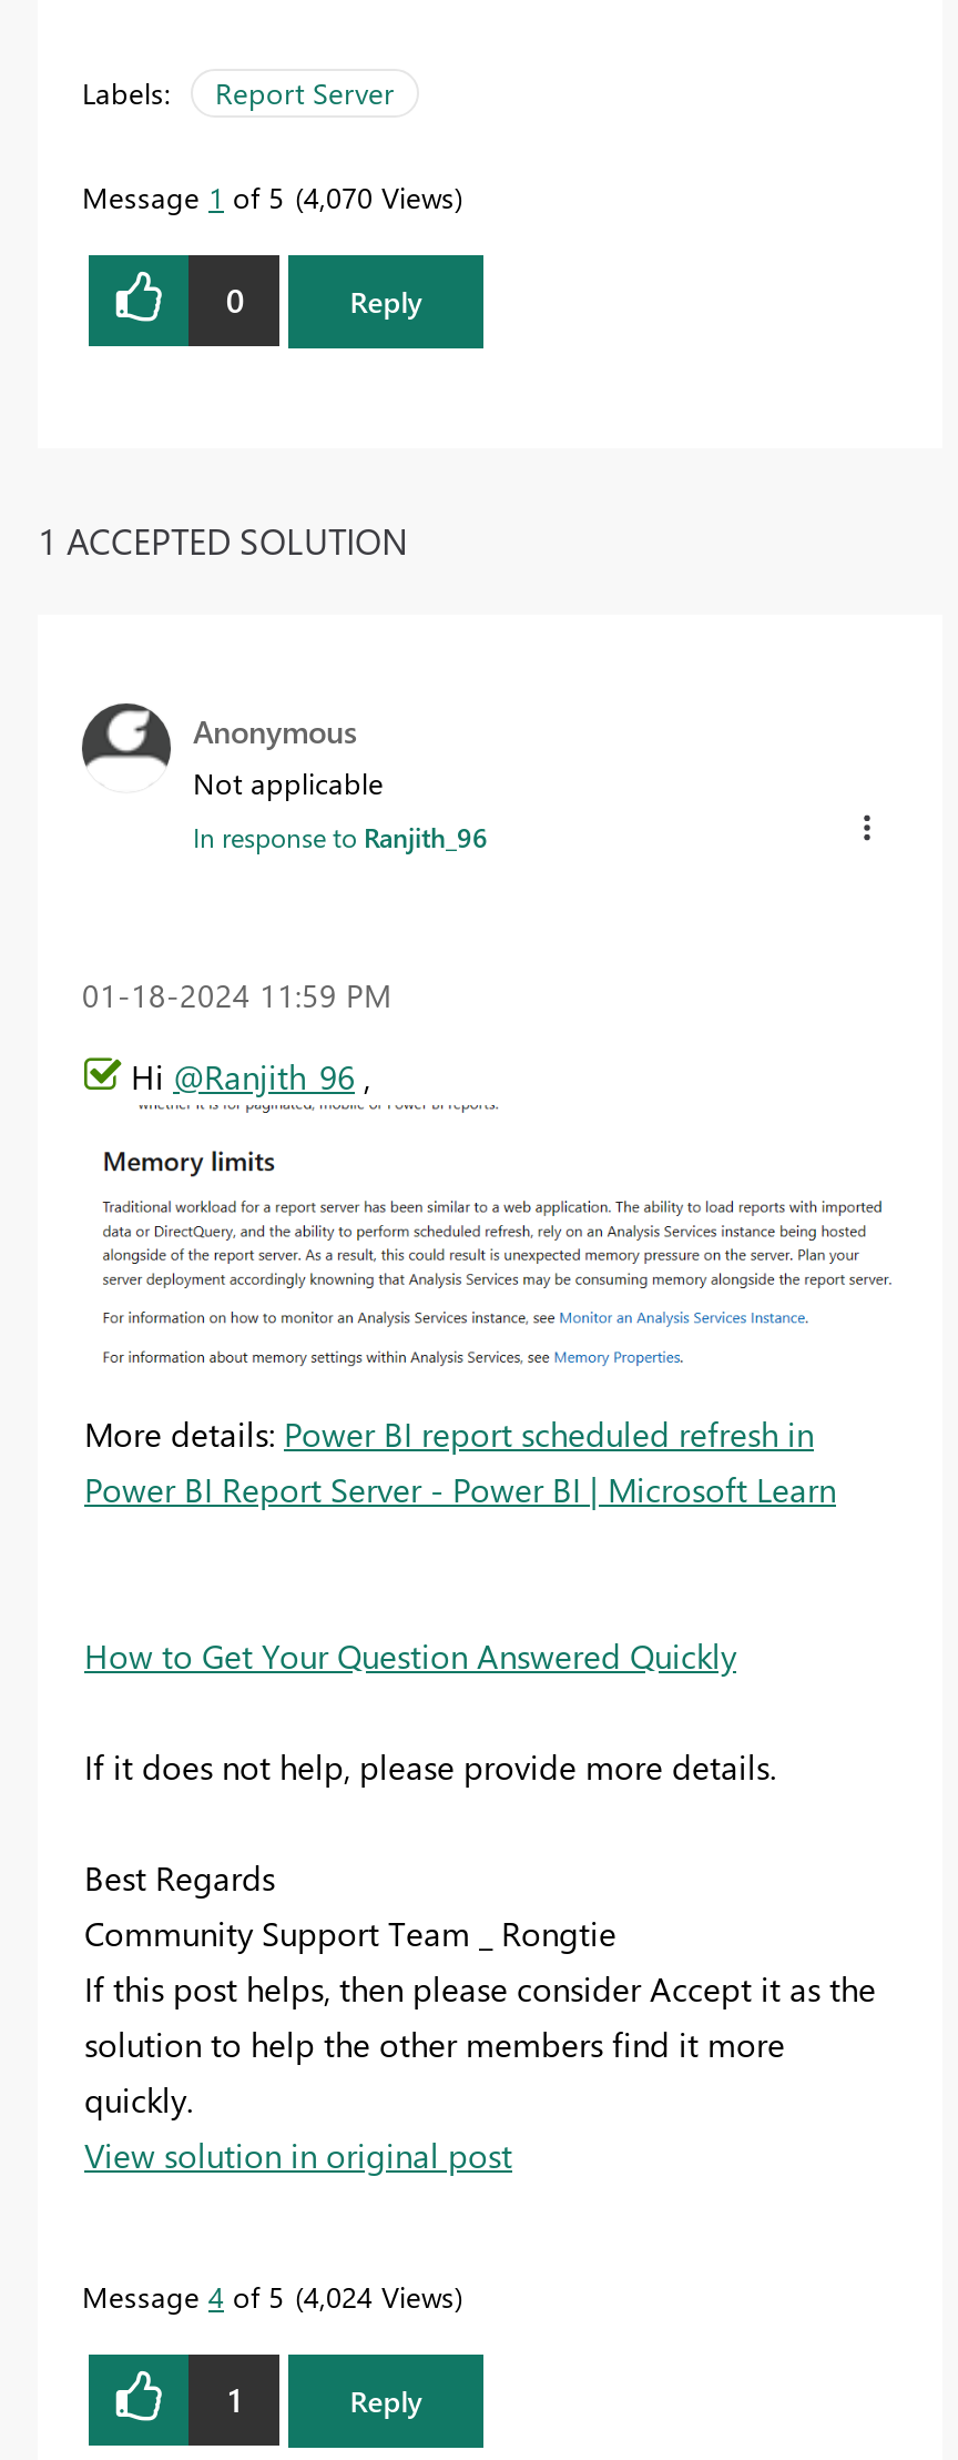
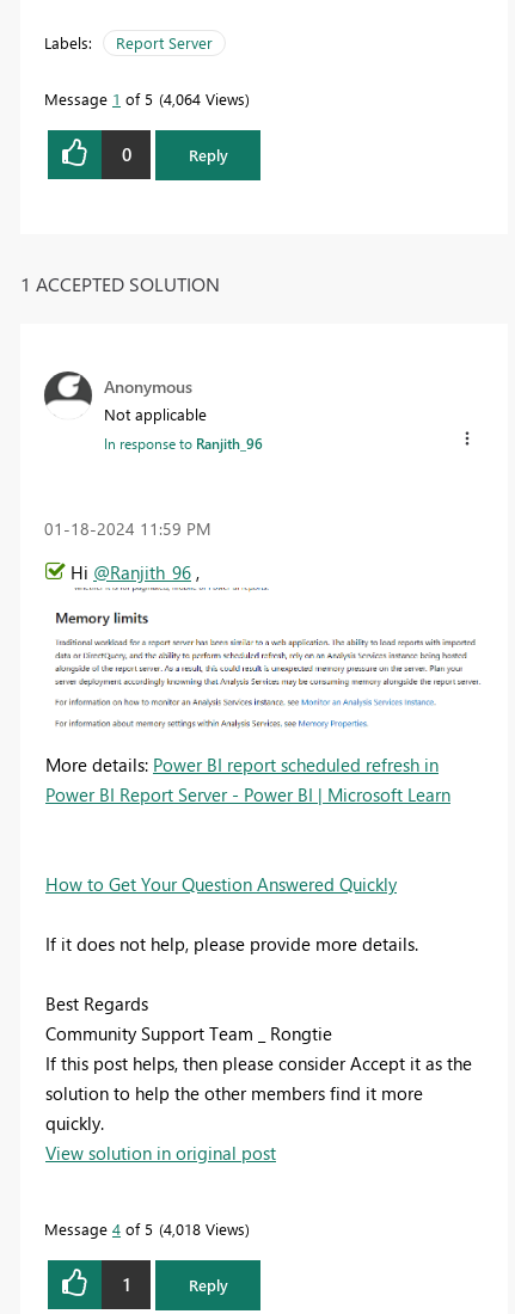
[82,177,455,214] Message 1 of 5 4,070 Views -> [44,88,245,108] Message 1 of 5 4,064 Views
[82,2276,455,2314] Message 4 of 5 4,024 Views -> [44,1218,245,1238] Message 4 of 5 4,018 Views

